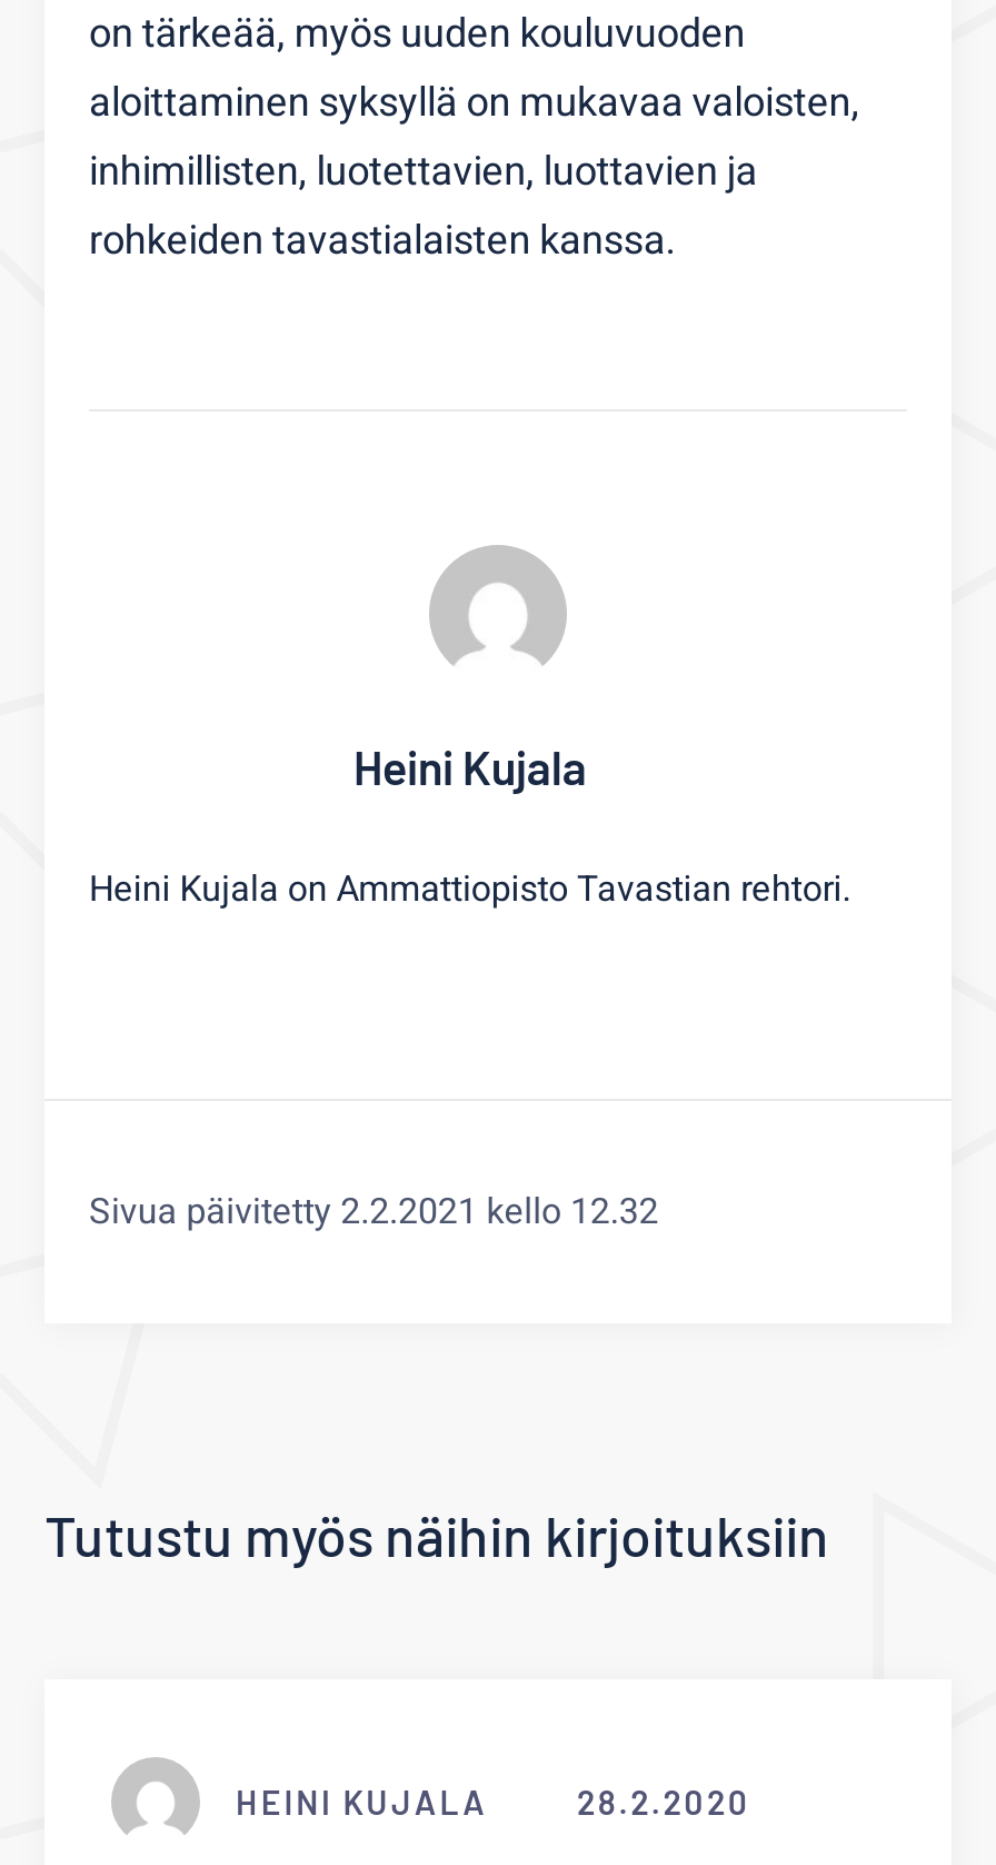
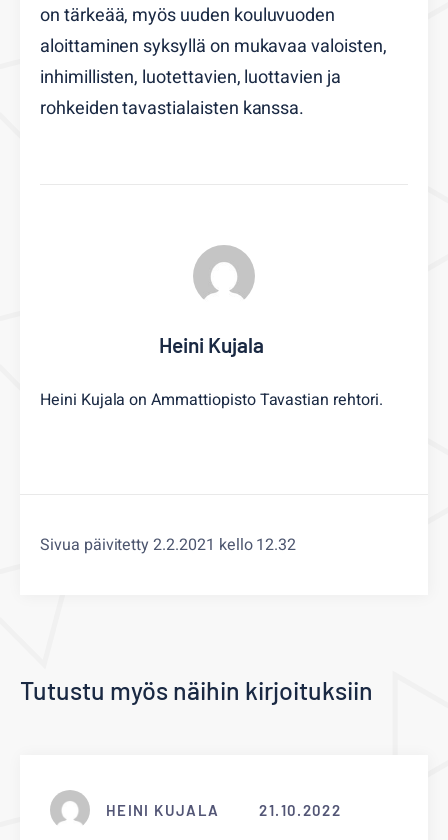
[577,1782,751,1823] 28.2.2020 -> [259,801,341,819] 21.10.2022

